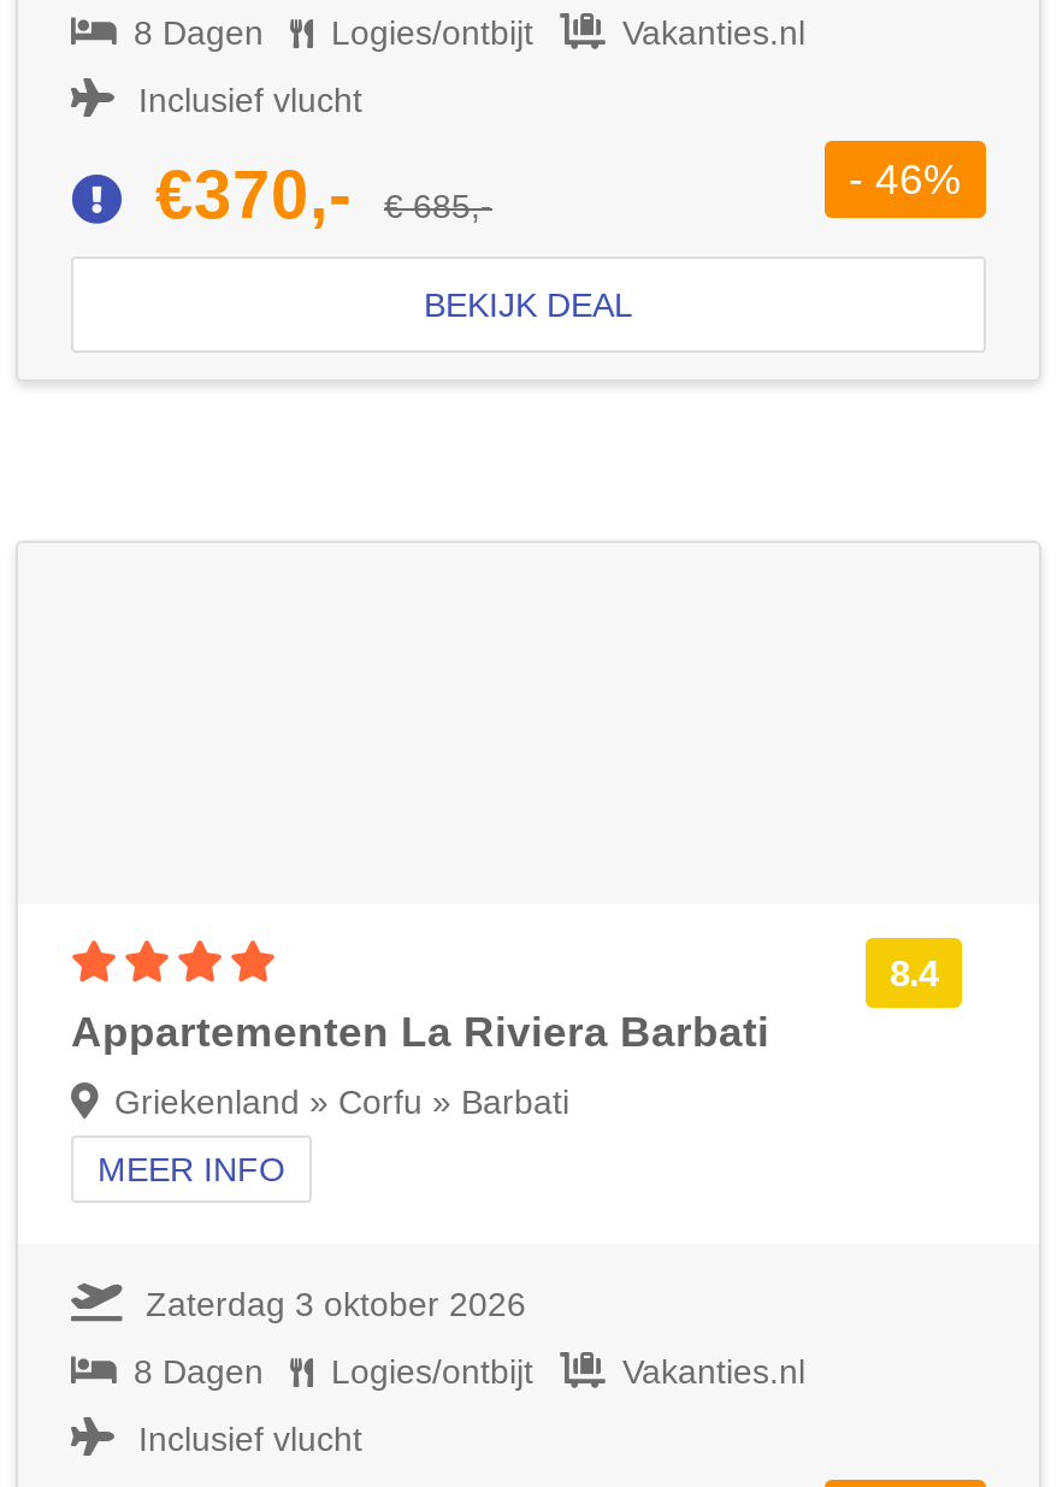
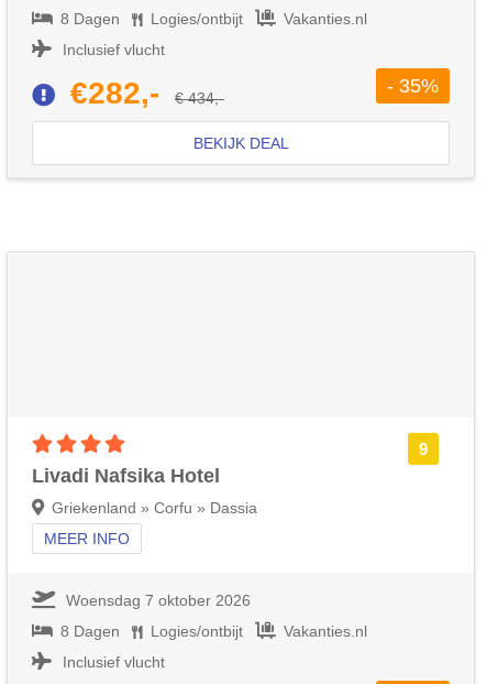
[155,158,350,233] €370,- -> [70,76,159,110] €282,-
[849,156,962,204] - 46% -> [387,75,439,97] - 35%
[384,187,492,225] € 685,- -> [175,89,224,107] € 434,-
[890,953,938,994] 8.4 -> [419,440,428,458] 9
[71,1008,769,1056] Appartementen La Riviera Barbati -> [32,465,220,487] Livadi Nafsika Hotel
[114,1083,569,1121] Griekenland » Corfu » Barbati -> [52,499,257,517] Griekenland » Corfu » Dassia
[146,1285,526,1323] Zaterdag 3 oktober 2026 -> [66,592,251,609] Woensdag 7 oktober 2026

